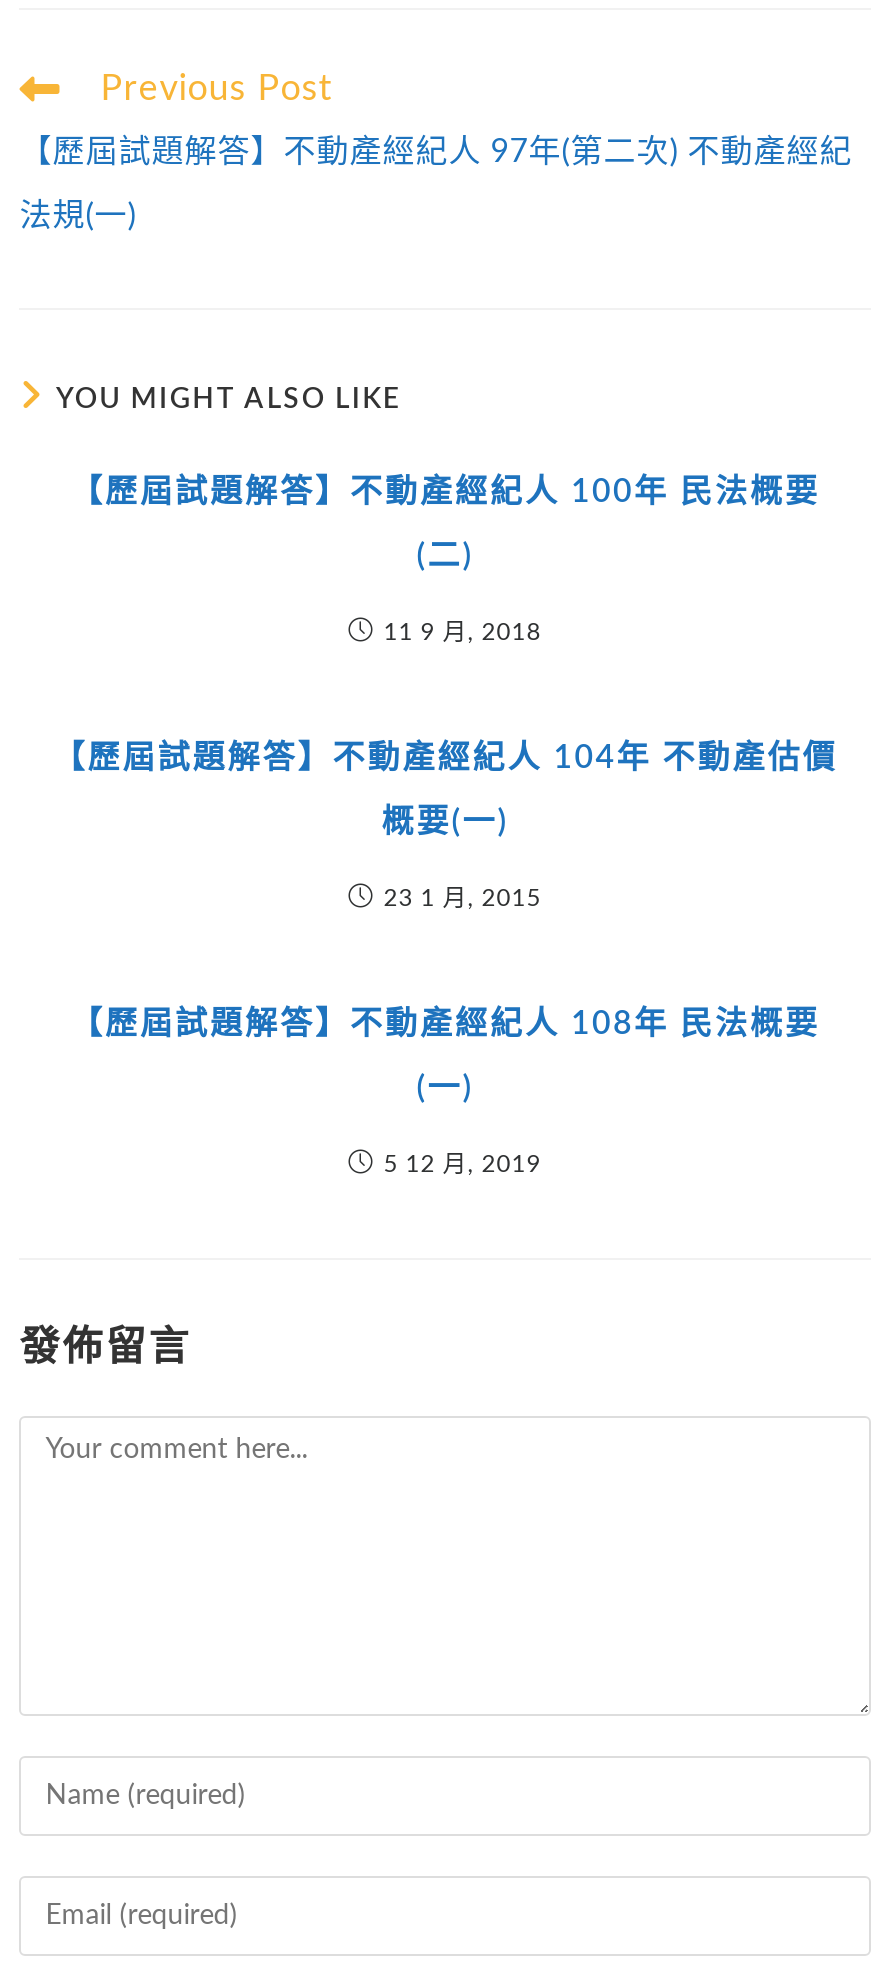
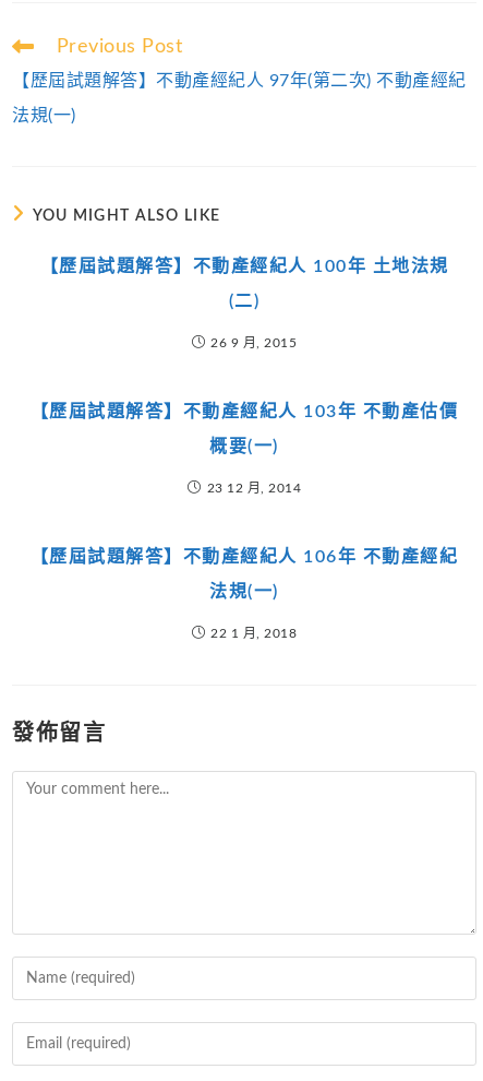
[70,476,820,508] 【歷屆試題解答】不動產經紀人 100年 民法概要 -> [40,258,449,275] 【歷屆試題解答】不動產經紀人 100年 土地法規
[383,620,541,644] 11 9 月, 2018 -> [211,336,297,349] 26 9 月, 2015
[53,742,837,774] 【歷屆試題解答】不動產經紀人 104年 不動產估價 -> [30,403,458,420] 【歷屆試題解答】不動產經紀人 103年 不動產估價
[383,886,541,910] 23 1 月, 2015 -> [207,482,301,495] 23 12 月, 2014
[70,1008,820,1040] 【歷屆試題解答】不動產經紀人 108年 民法概要 -> [30,548,458,566] 【歷屆試題解答】不動產經紀人 106年 不動產經紀
[417,1072,473,1104] (一) -> [210,583,279,601] 法規(一)
[383,1152,541,1176] 5 12 月, 2019 -> [211,627,297,640] 22 1 月, 2018

